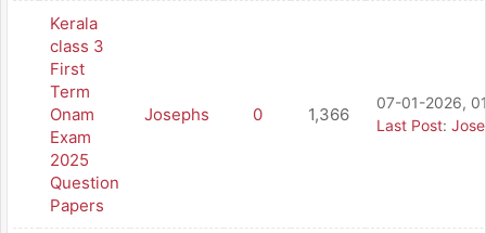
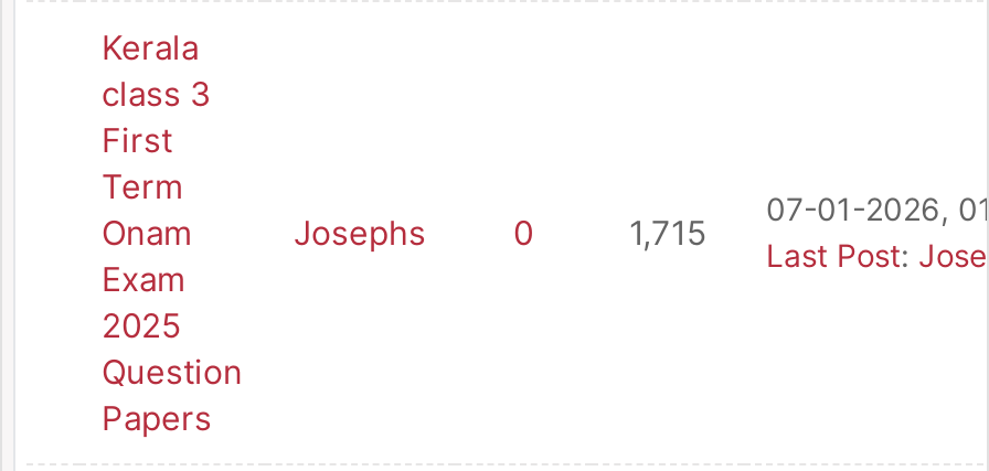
[308,104,349,125] 1,366 -> [629,212,706,254] 1,715

